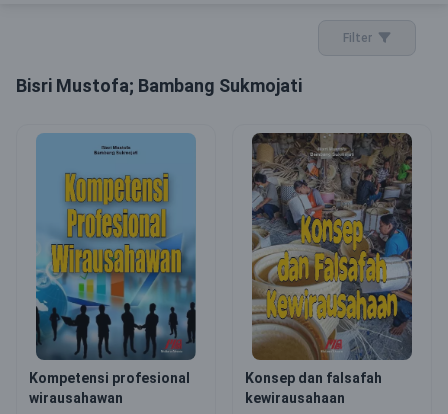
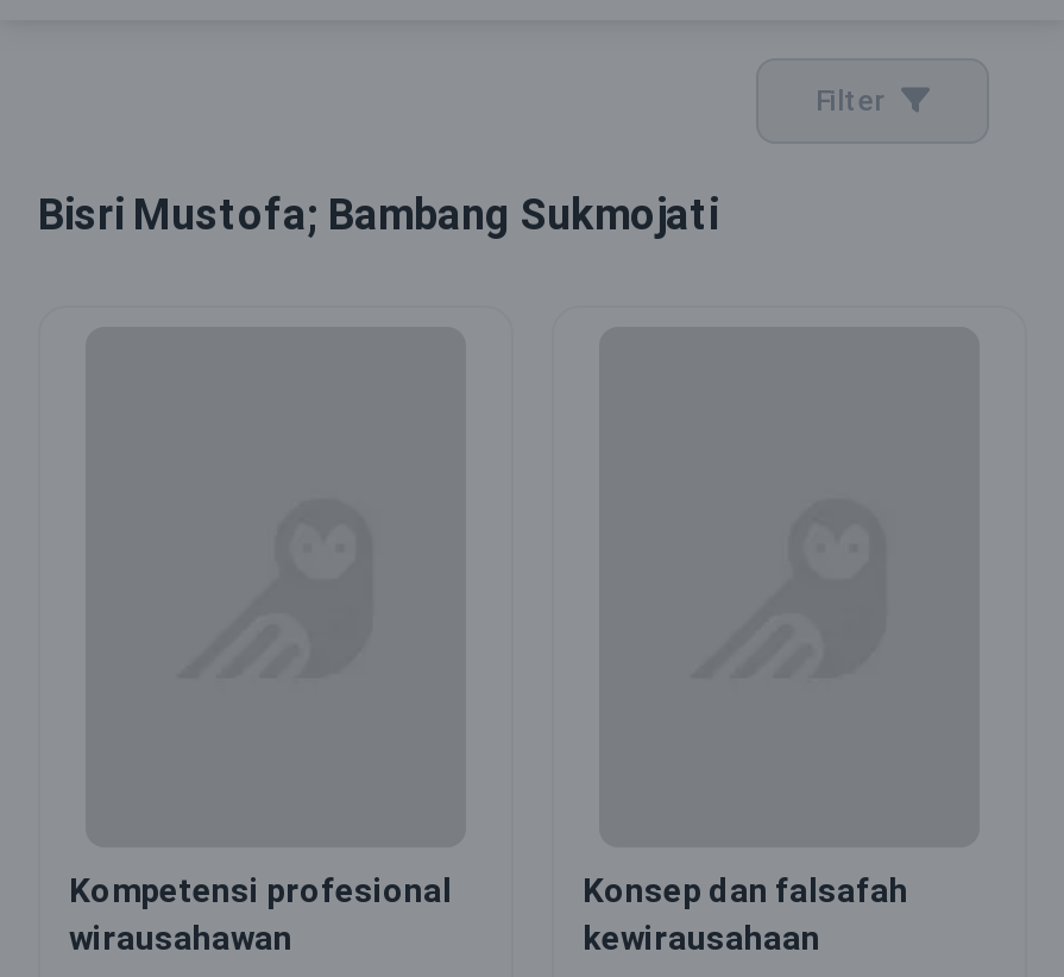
[35,133,196,361] [image] -> none
[251,132,413,361] [image] -> none

